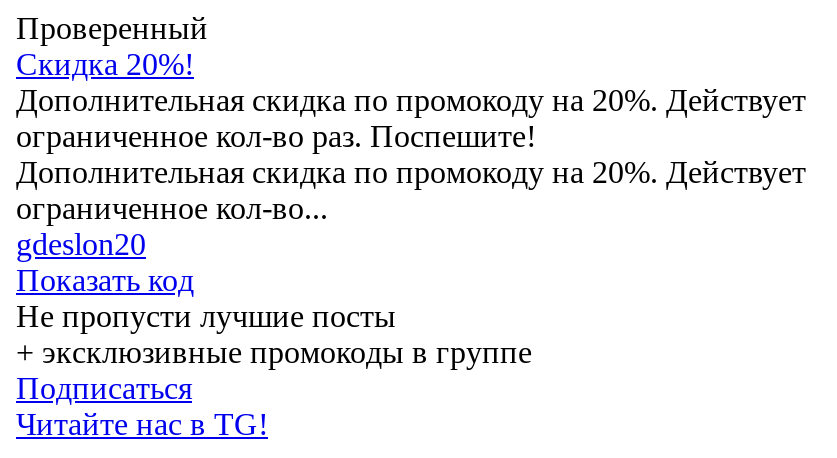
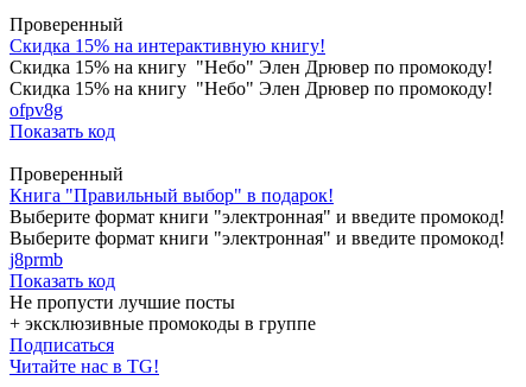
[16,47,806,261] Скидка 20%! | Дополнительная скидка по промокоду на 20%. Действует | ограниченное кол-во раз. Поспешите! | Дополнительная скидка по промокоду на 20%. Действует | ограниченное кол-во... | gdeslon20 -> [9,35,505,269] Скидка 15% на интерактивную книгу! | Скидка 15% на книгу "Небо" Элен Дрювер по промокоду! | Скидка 15% на книгу "Небо" Элен Дрювер по промокоду! | ofpv8g | Показать код | Проверенный | Книга "Правильный выбор" в подарок! | Выберите формат книги "электронная" и введите промокод! | Выберите формат книги "электронная" и введите промокод! | j8prmb

